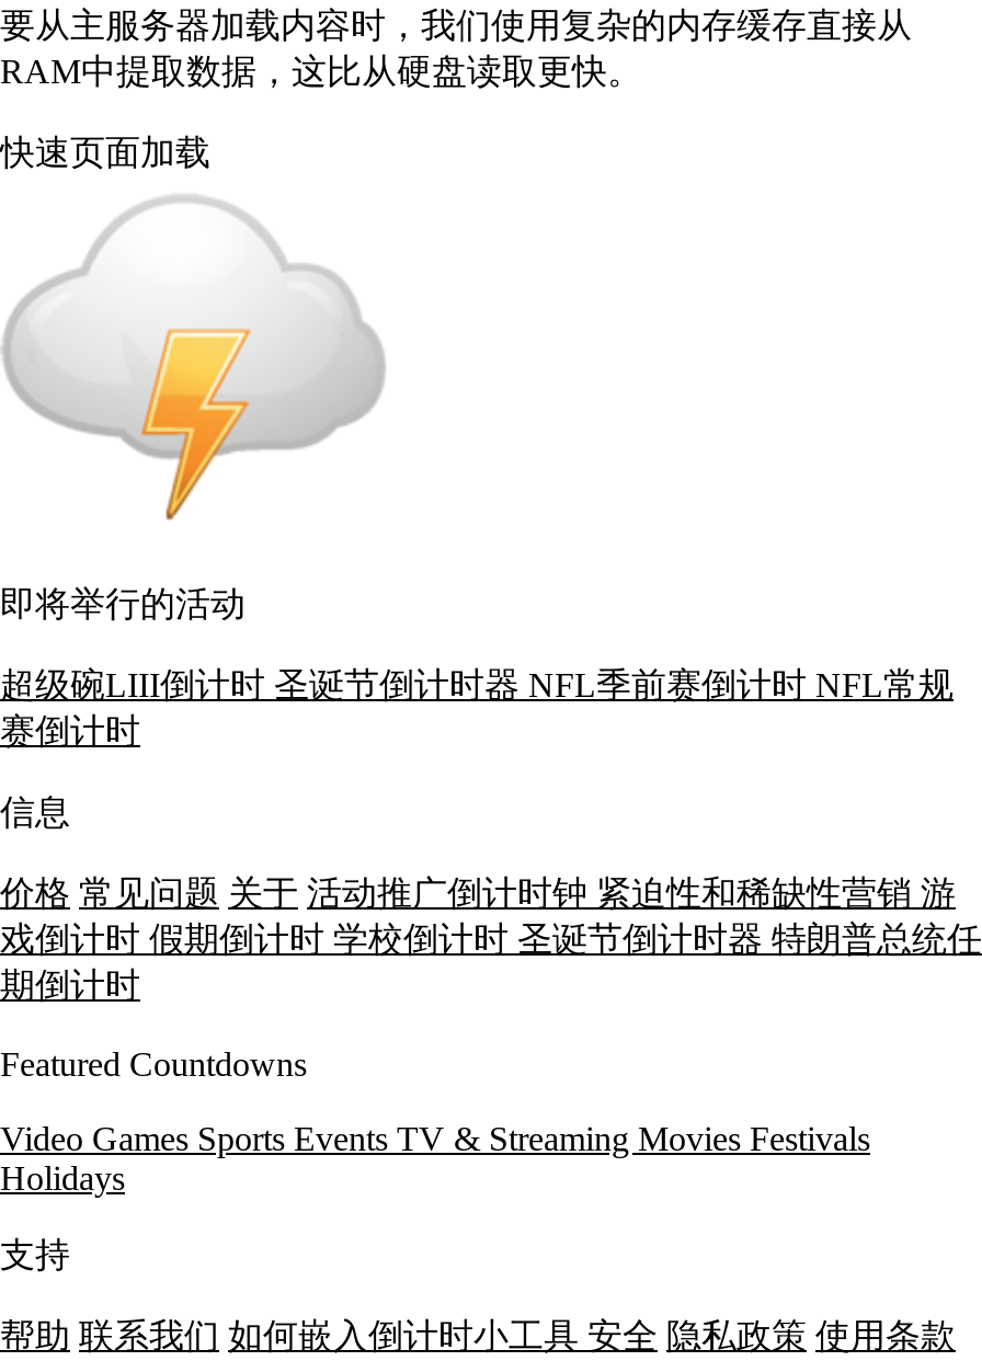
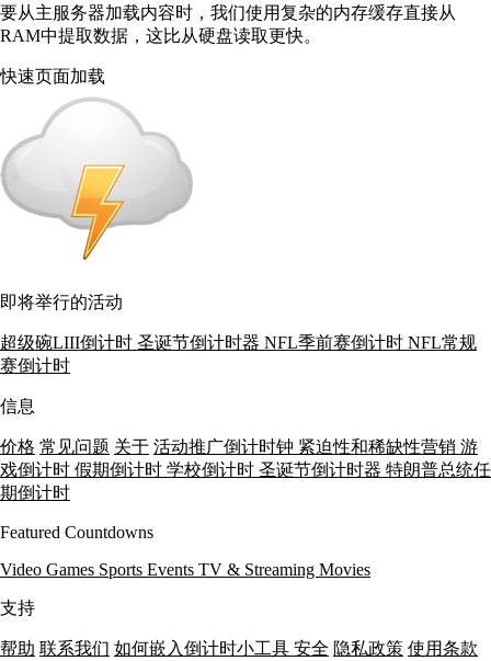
[0,1120,870,1197] Video Games Sports Events TV & Streaming Movies Festivals | Holidays -> [0,560,370,579] Video Games Sports Events TV & Streaming Movies

